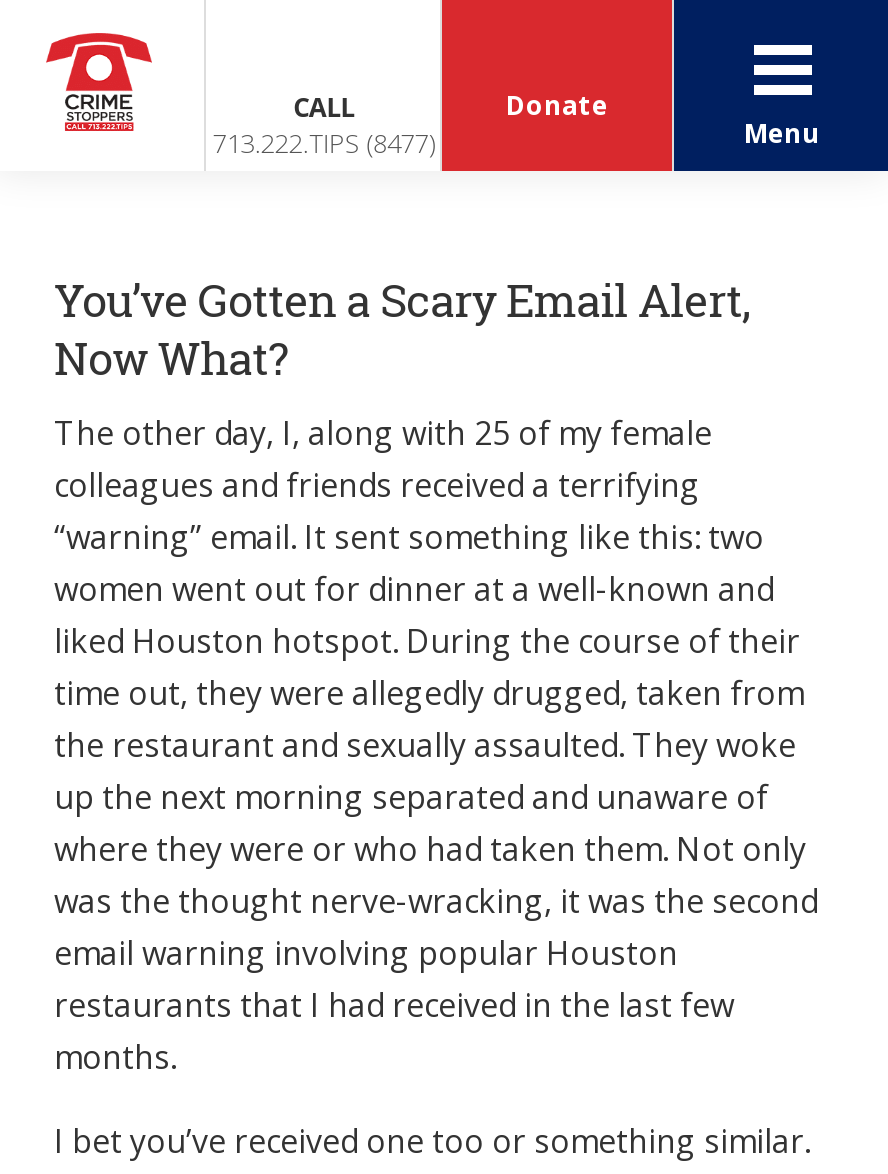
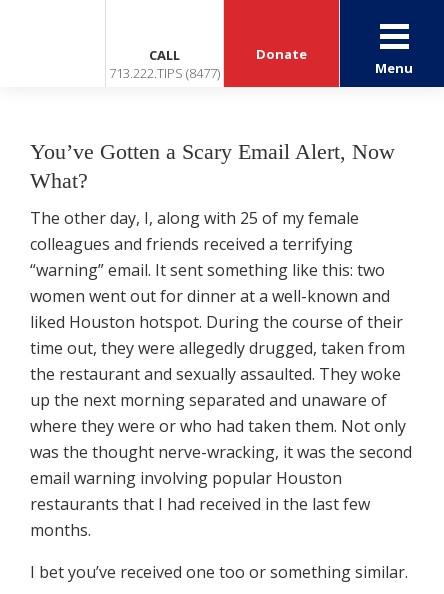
[44,31,154,133] [image] -> none

